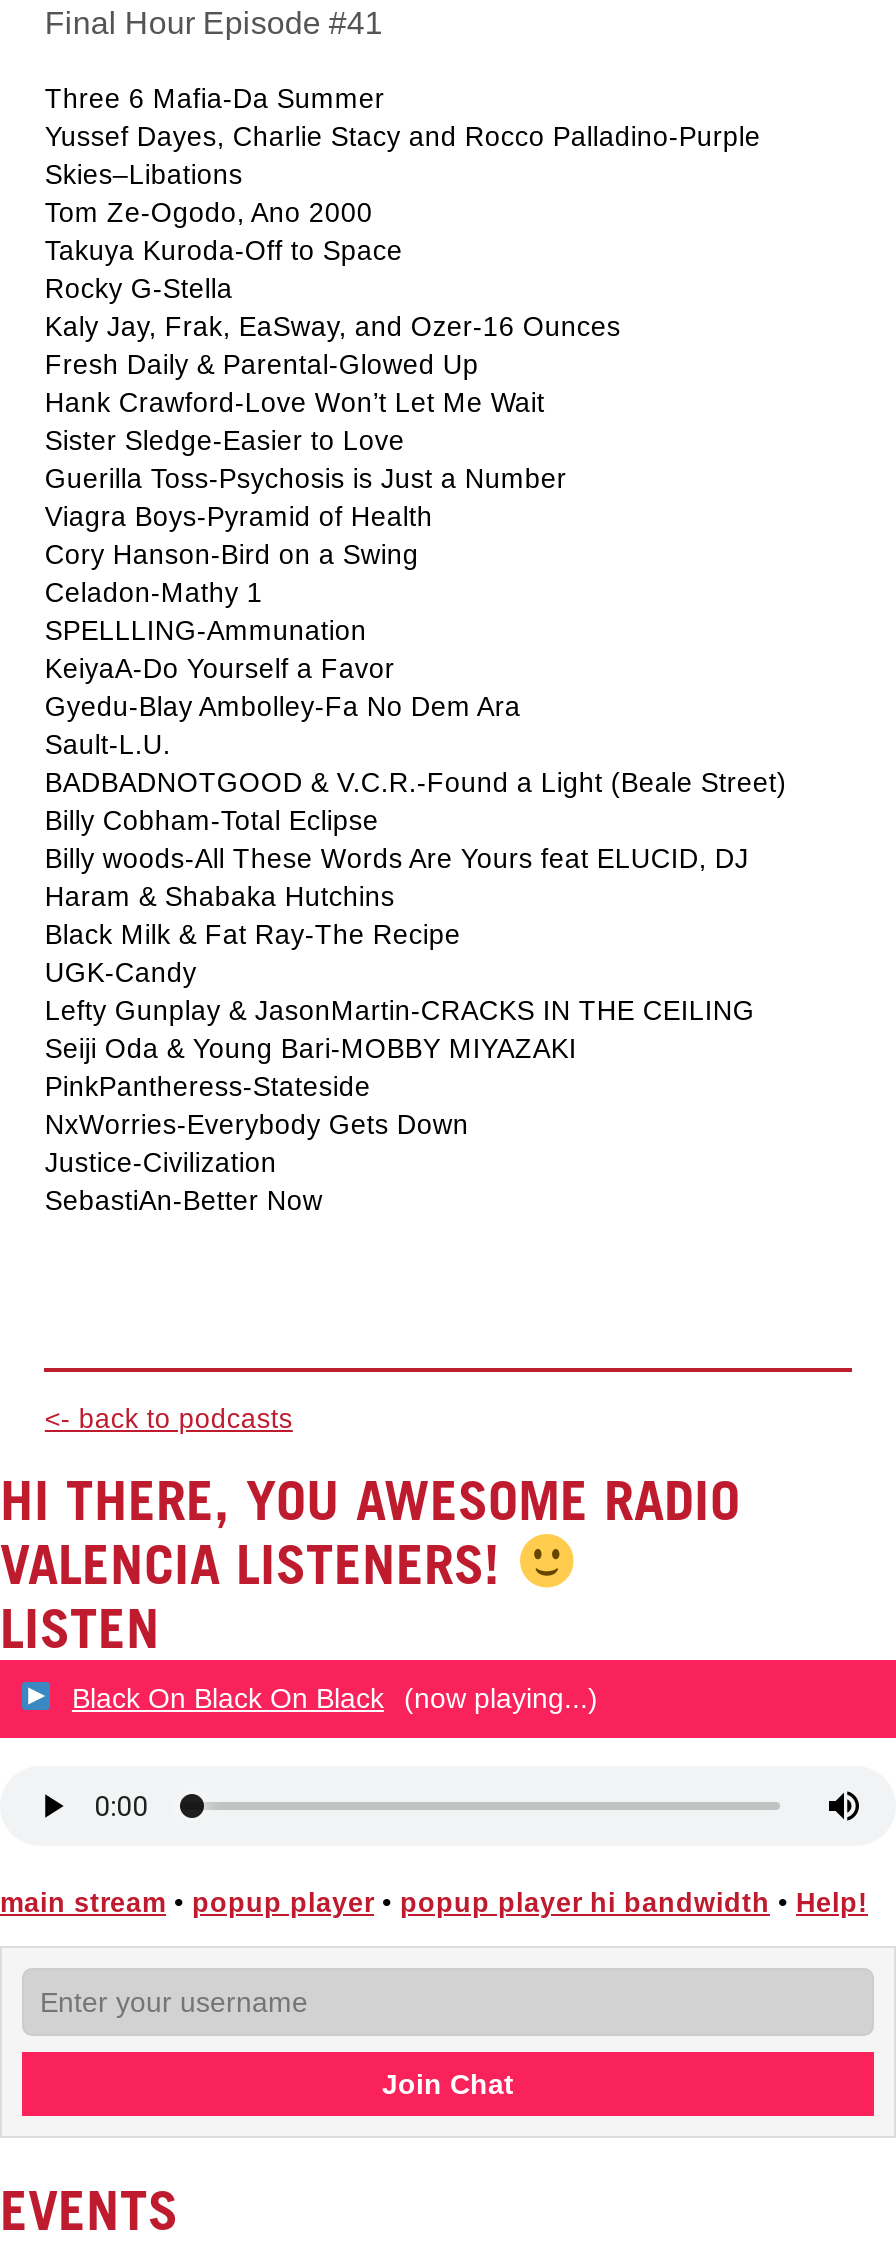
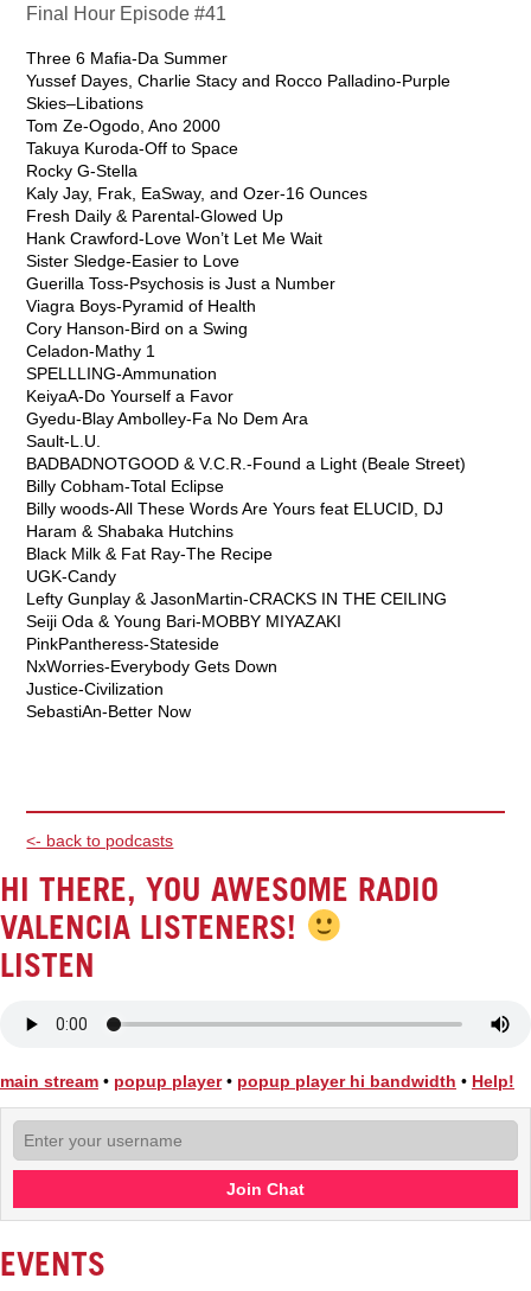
[72,1681,598,1713] Black On Black On Black | (now playing...) -> none

